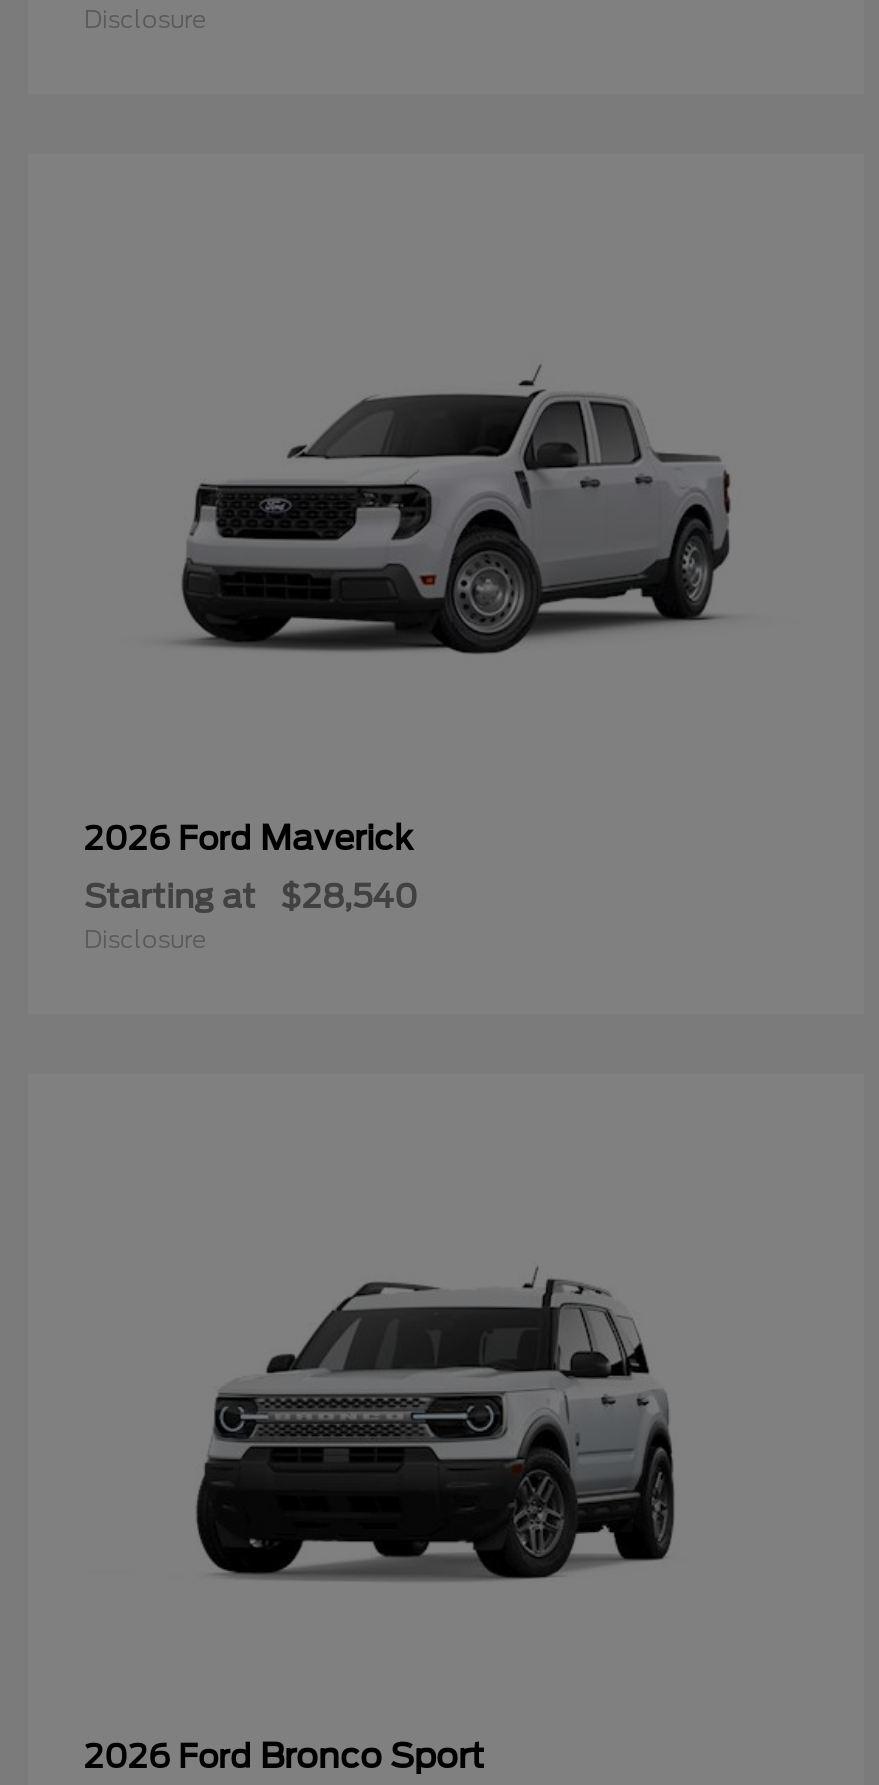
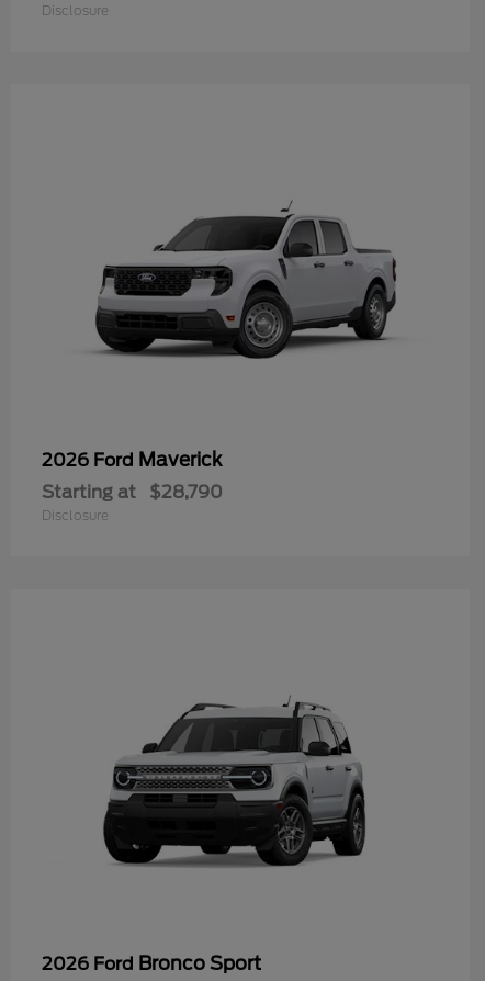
[84,877,418,915] Starting at $28,540 -> [42,481,223,502] Starting at $28,790

